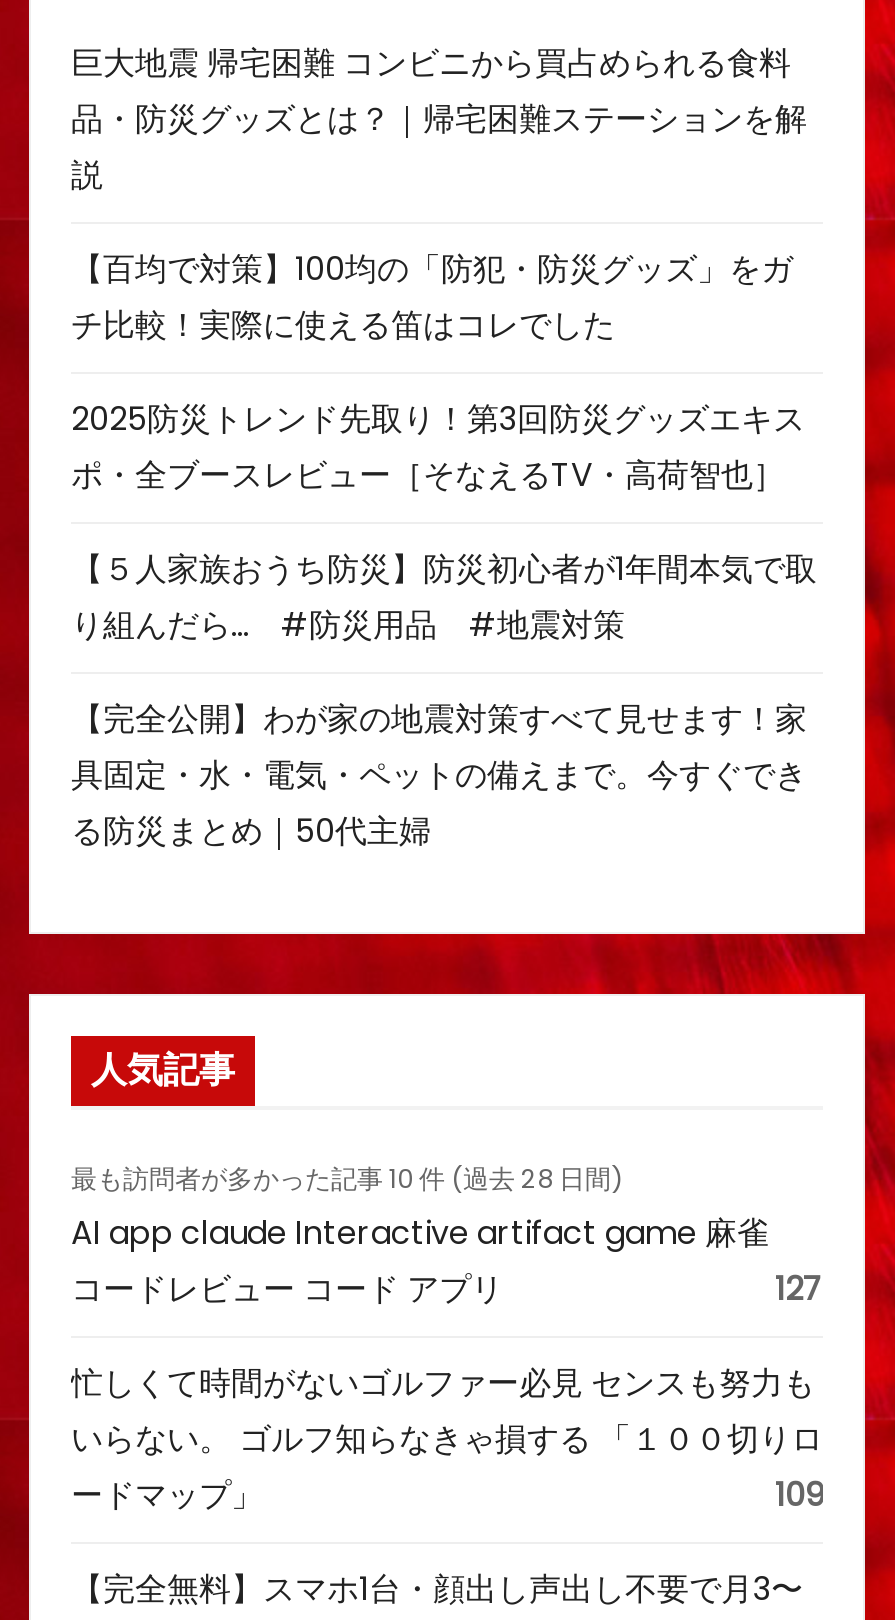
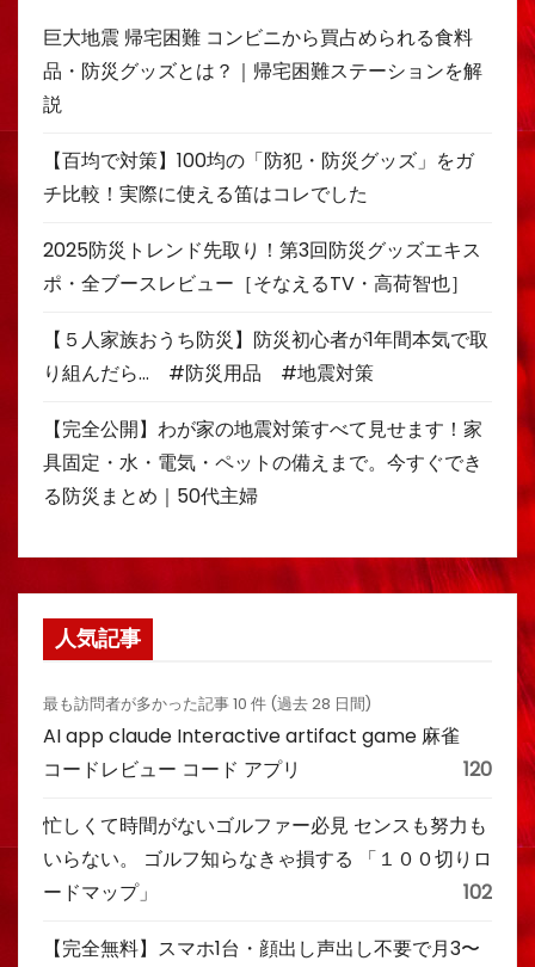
[775,1266,823,1312] 127 -> [463,756,492,783] 120
[775,1472,823,1518] 109 -> [463,879,492,906] 102

